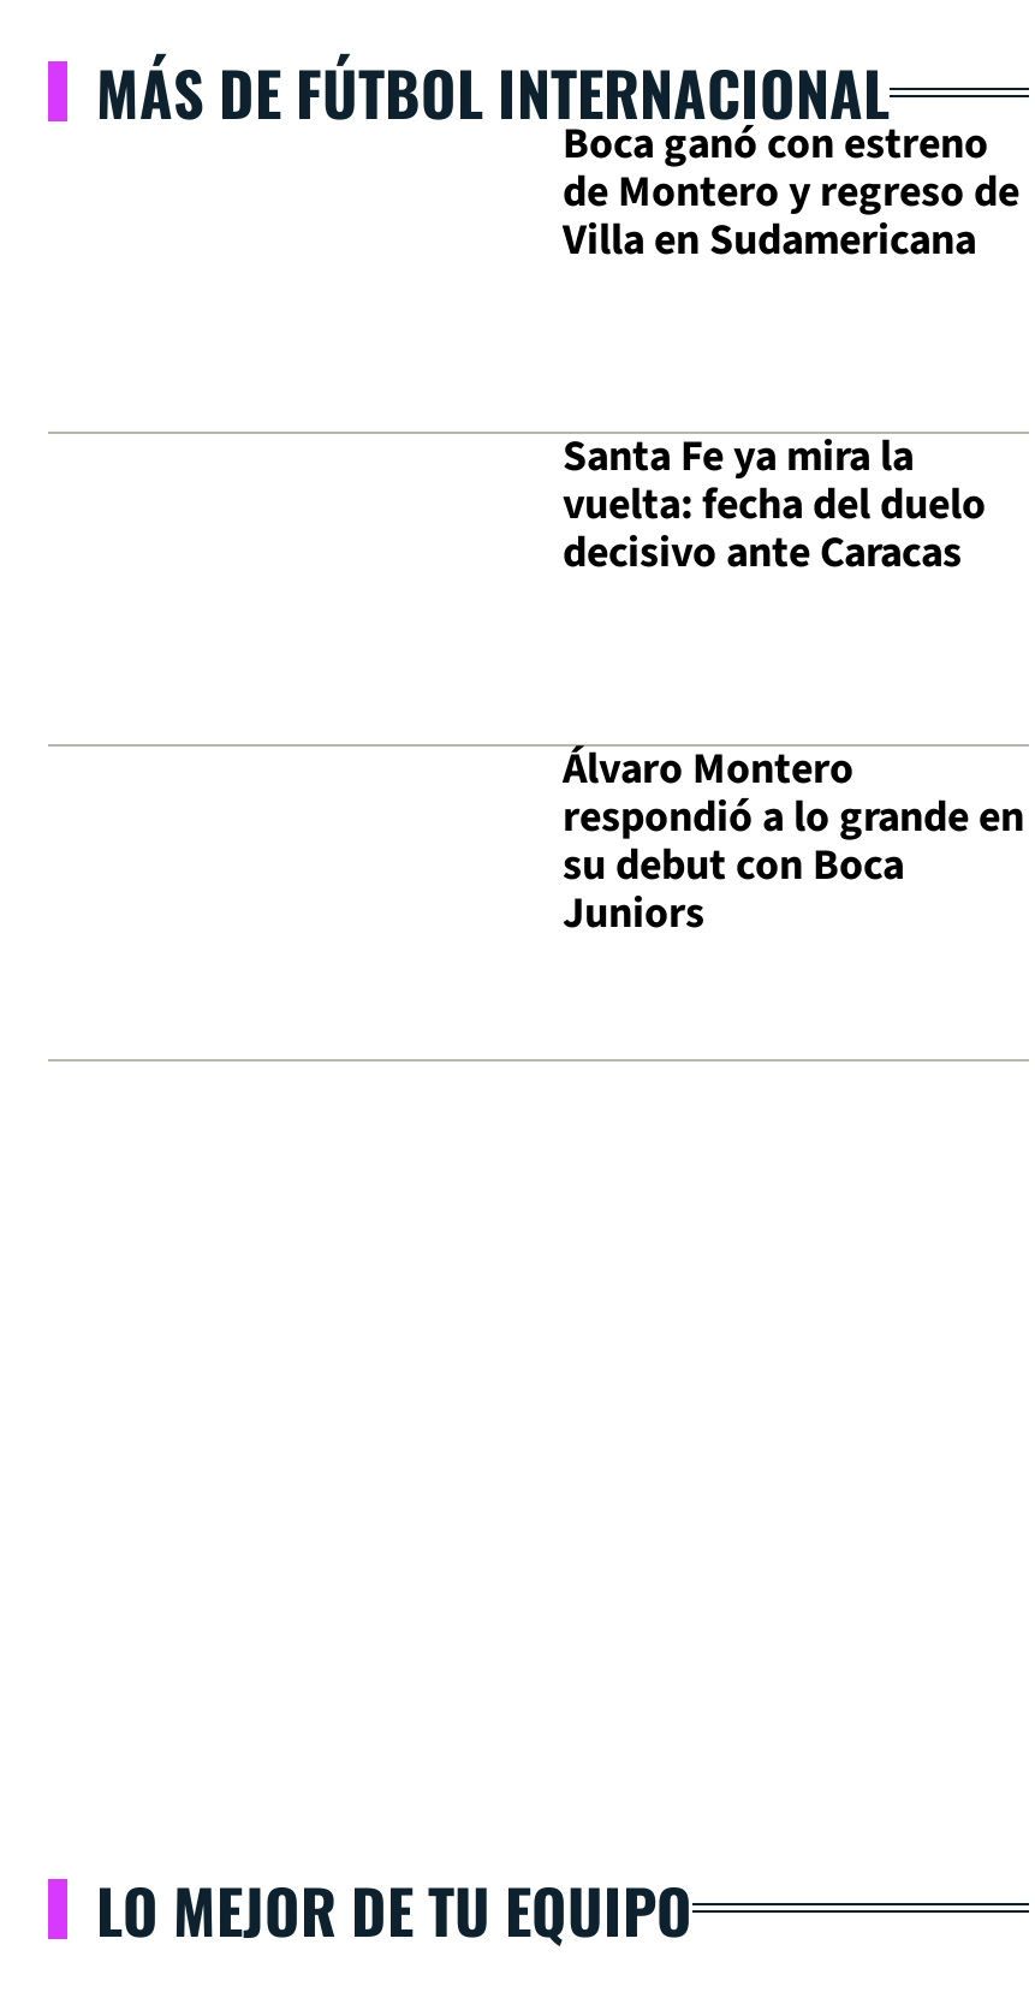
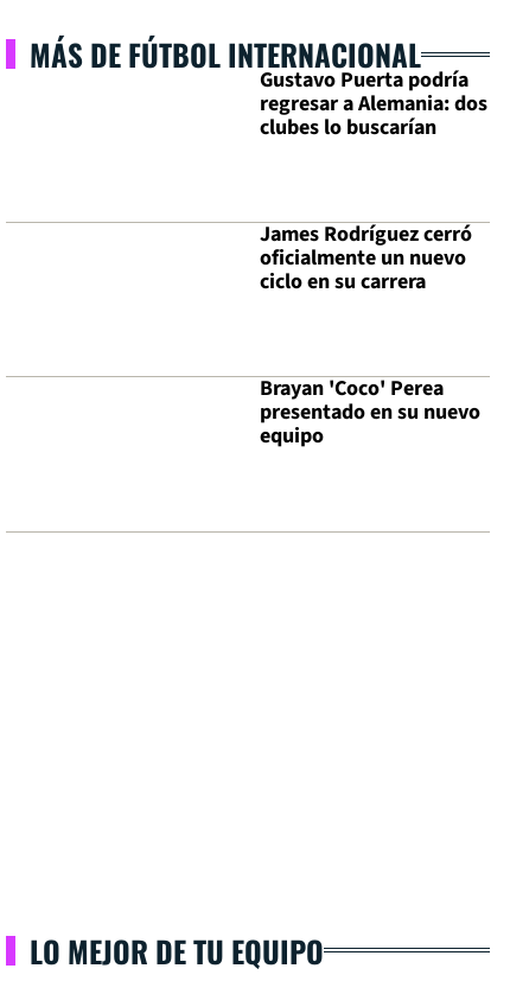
[563,115,1019,271] Boca ganó con estreno | de Montero y regreso de | Villa en Sudamericana -> [260,65,487,143] Gustavo Puerta podría | regresar a Alemania: dos | clubes lo buscarían
[563,427,986,584] Santa Fe ya mira la | vuelta: fecha del duelo | decisivo ante Caracas -> [260,220,472,297] James Rodríguez cerró | oficialmente un nuevo | ciclo en su carrera
[563,741,1024,945] Álvaro Montero | respondió a lo grande en | su debut con Boca | Juniors -> [260,374,480,451] Brayan 'Coco' Perea | presentado en su nuevo | equipo

